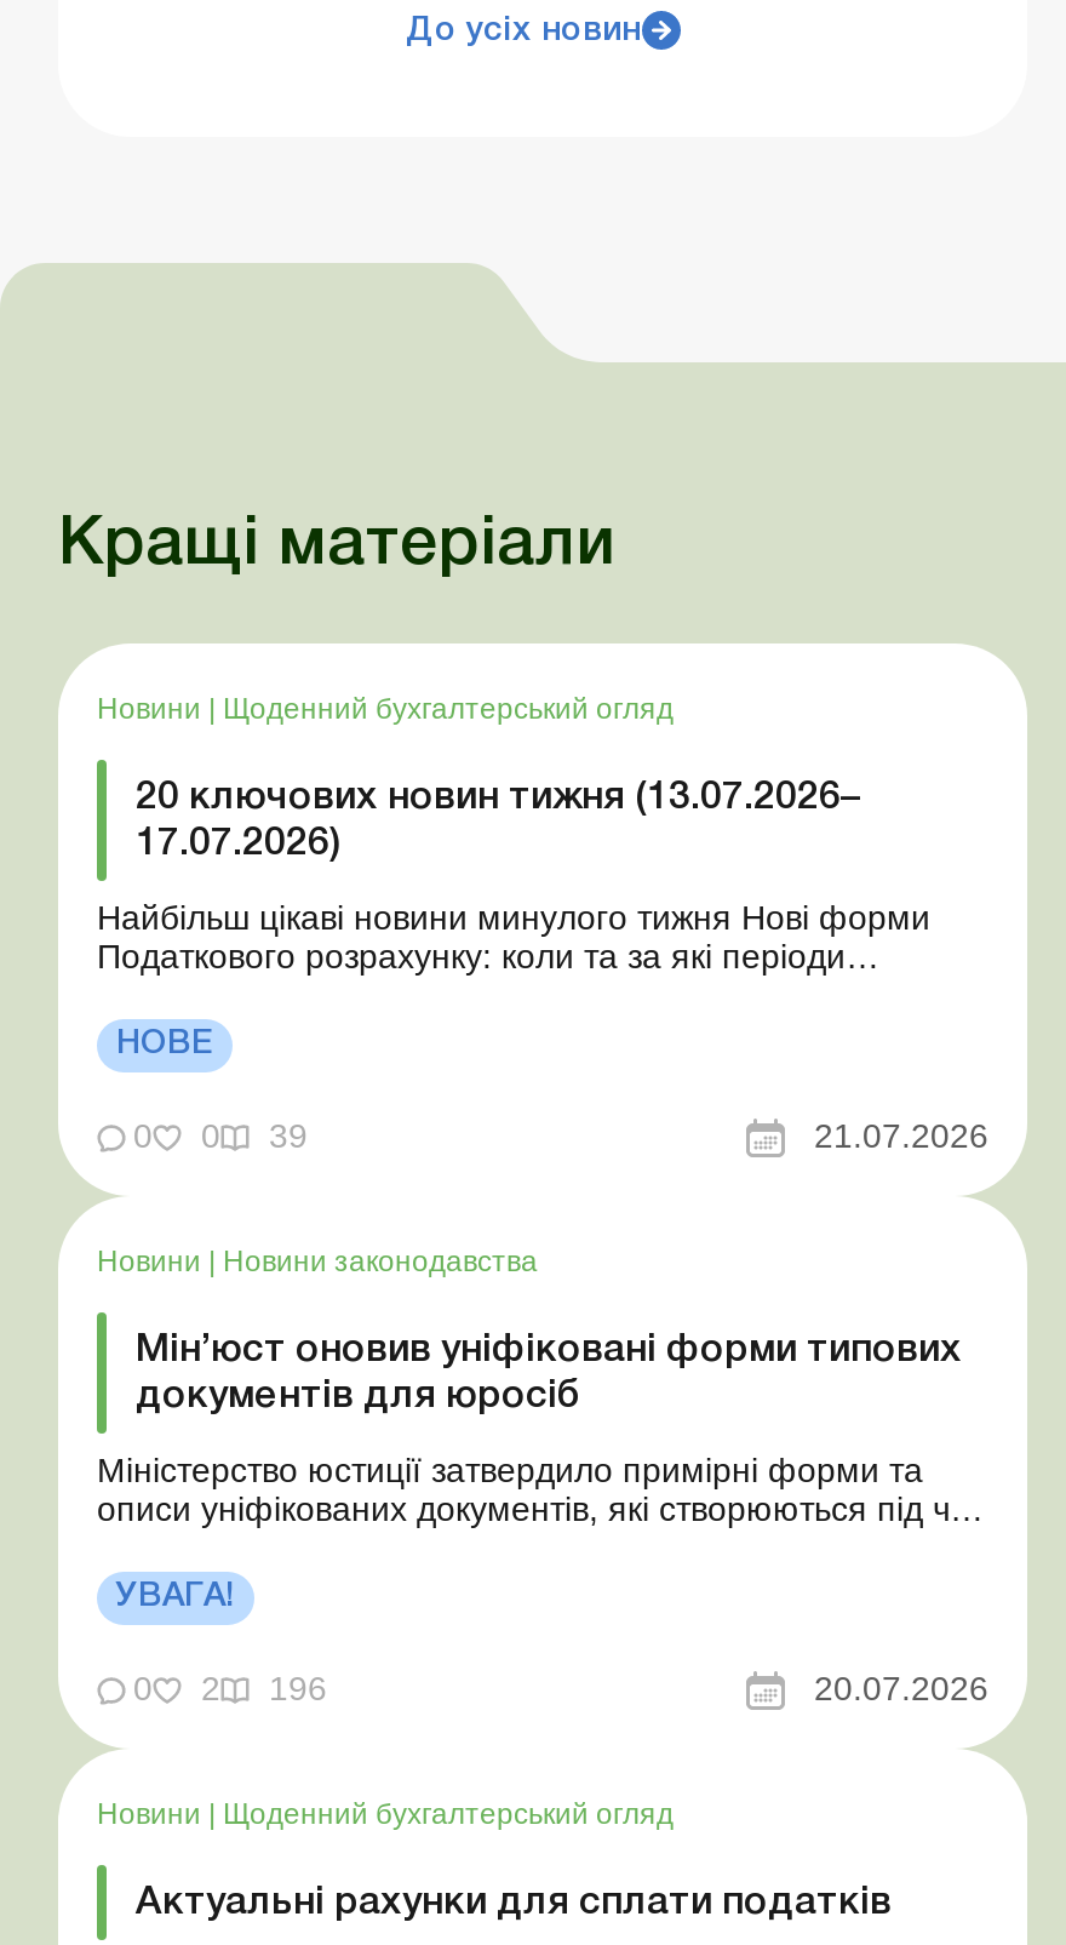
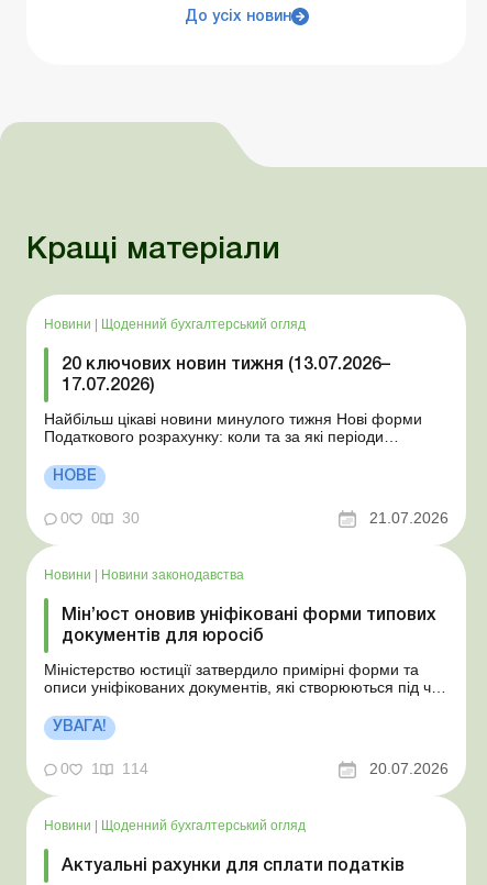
[269,1116,308,1155] 39 -> [122,509,140,526] 30
[201,1669,220,1708] 2 -> [91,760,100,777] 1
[269,1669,327,1708] 196 -> [122,760,148,777] 114

